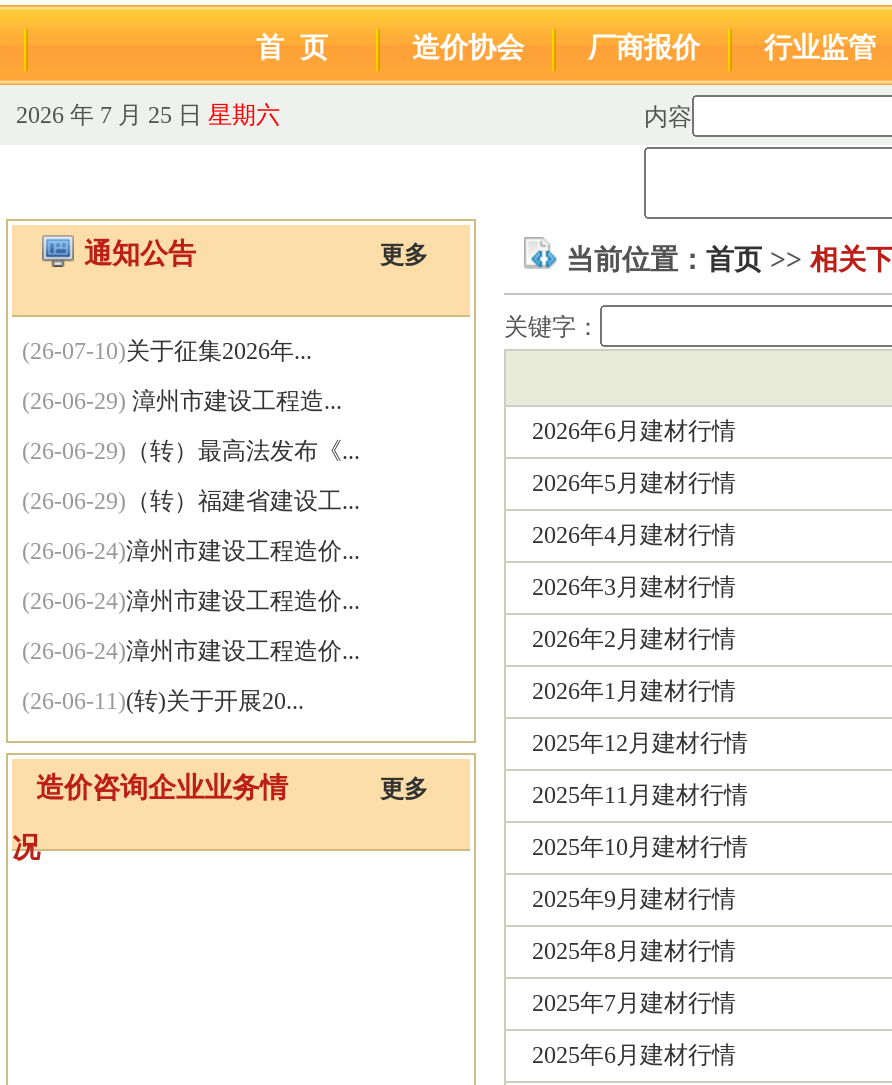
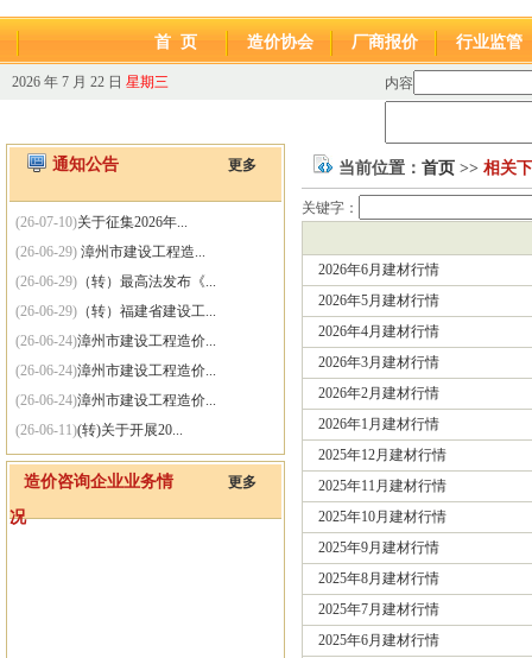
[16,101,280,129] 2026 年 7 月 25 日星期六 -> [12,74,169,90] 2026 年 7 月 22 日星期三

